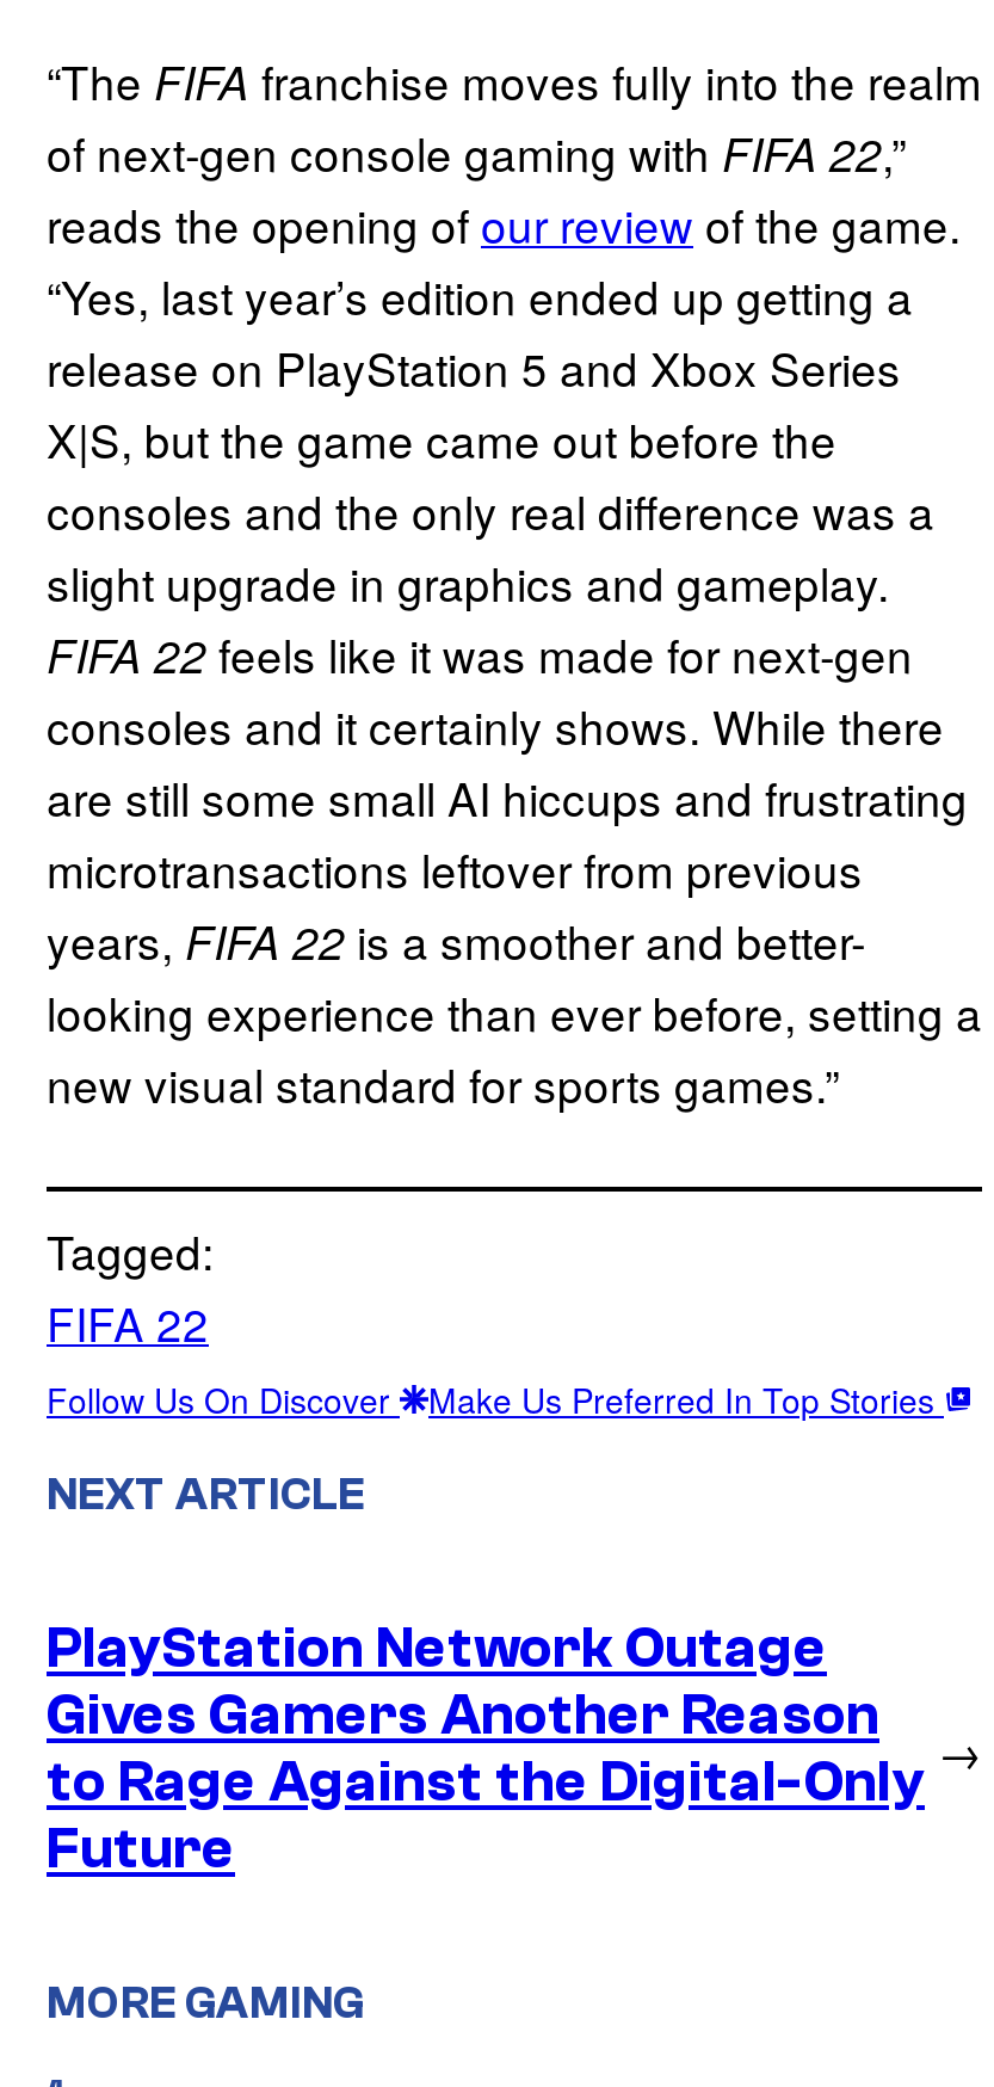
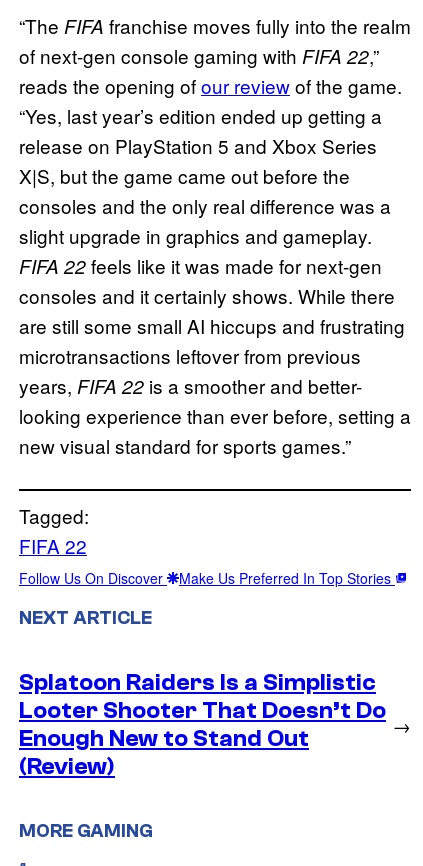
[47,1615,925,1880] PlayStation Network Outage | Gives Gamers Another Reason | to Rage Against the Digital-Only | Future -> [19,668,386,779] Splatoon Raiders Is a Simplistic | Looter Shooter That Doesn’t Do | Enough New to Stand Out | (Review)

